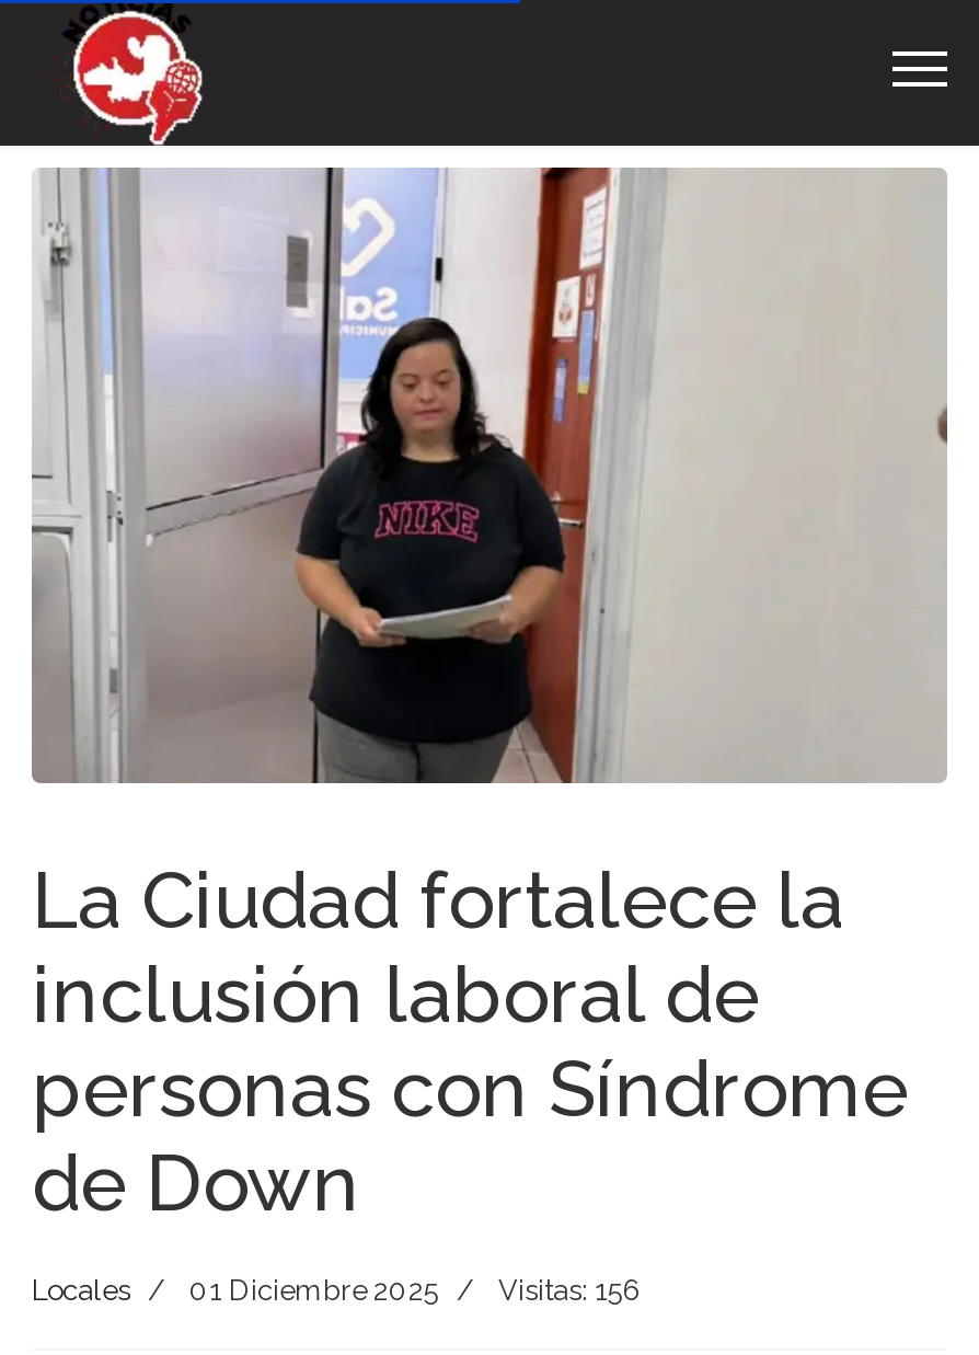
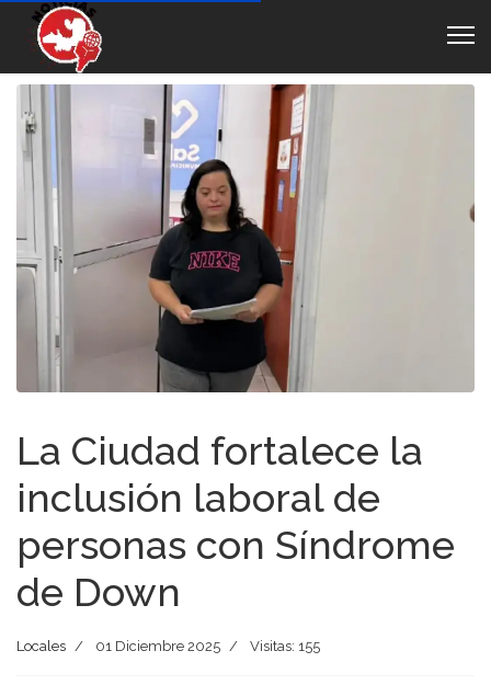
[32,1274,643,1307] Locales 01 Diciembre 2025 Visitas: 156 -> [16,638,320,654] Locales 01 Diciembre 2025 Visitas: 155

